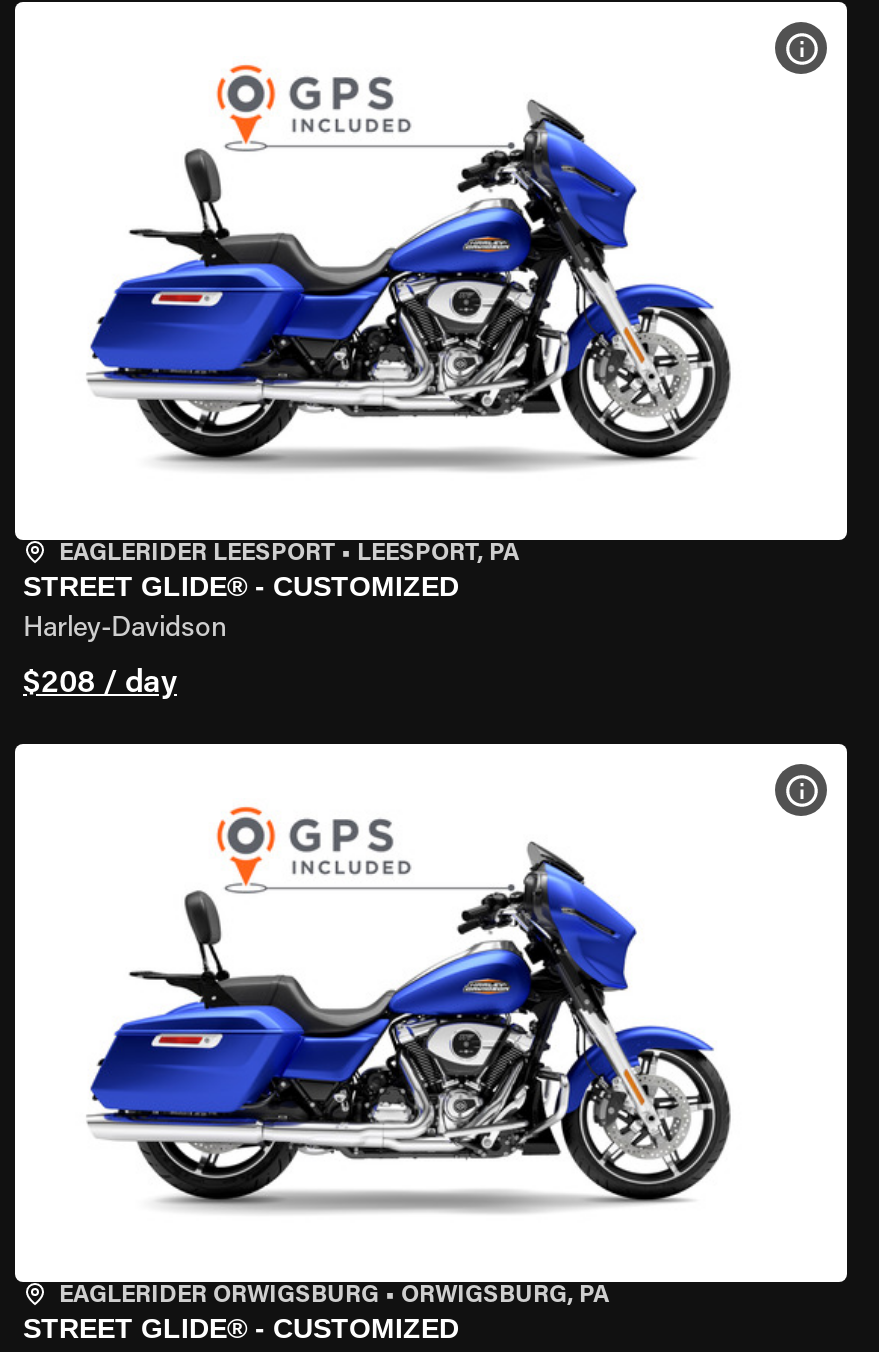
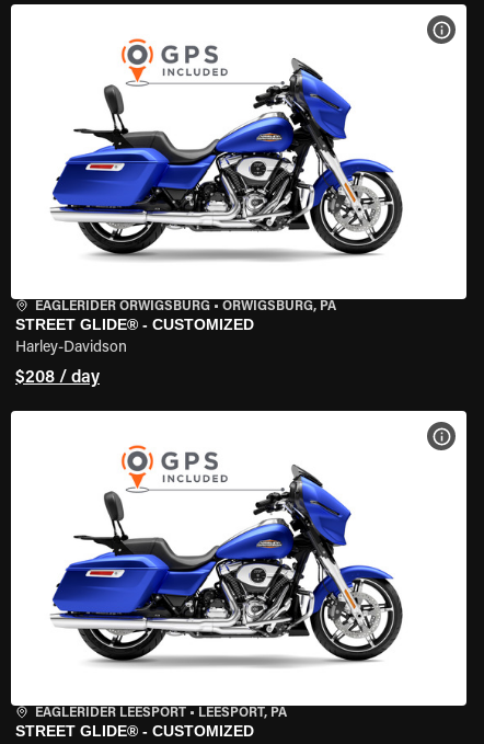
moved [59,542,519,566] -> [35,707,287,720]: EAGLERIDER LEESPORT • LEESPORT, PA
moved [59,1284,609,1308] -> [35,300,336,313]: EAGLERIDER ORWIGSBURG • ORWIGSBURG, PA

